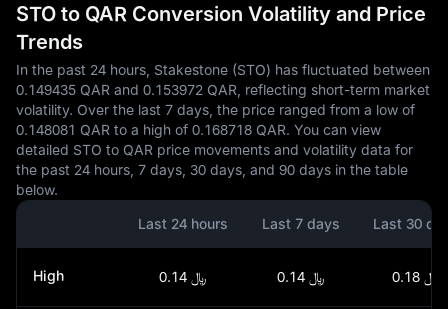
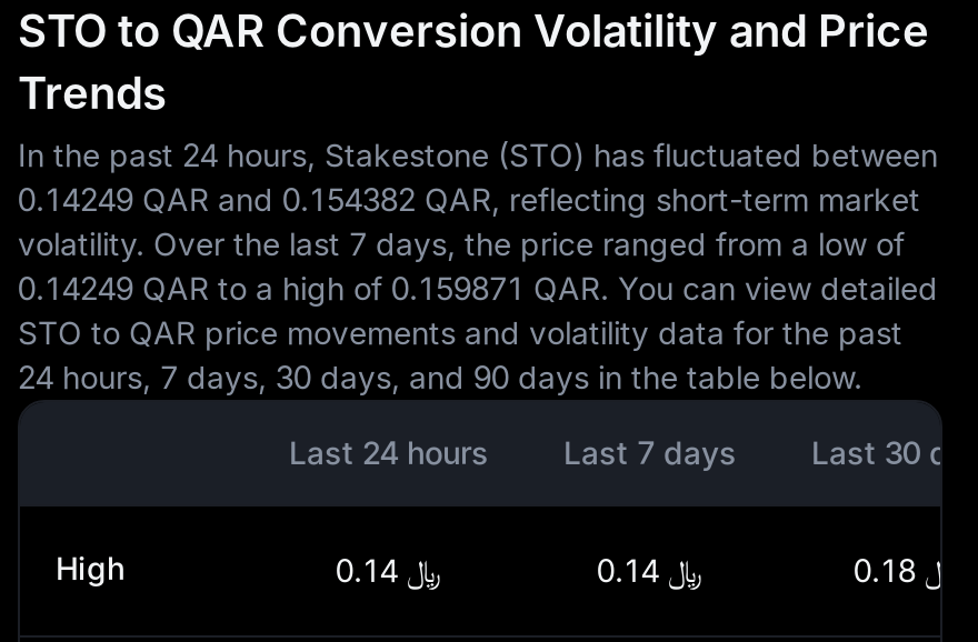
[16,81,430,98] 0.149435 QAR and 0.153972 QAR, reflecting short-term market -> [18,181,920,219] 0.14249 QAR and 0.154382 QAR, reflecting short-term market
[16,121,413,198] 0.148081 QAR to a high of 0.168718 QAR. You can view | detailed STO to QAR price movements and volatility data for | the past 24 hours, 7 days, 30 days, and 90 days in the table | below. -> [18,270,938,396] 0.14249 QAR to a high of 0.159871 QAR. You can view detailed | STO to QAR price movements and volatility data for the past | 24 hours, 7 days, 30 days, and 90 days in the table below.

